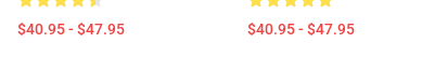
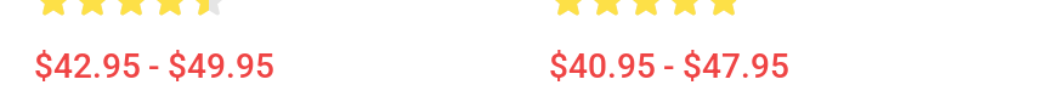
[17,20,125,38] $40.95 - $47.95 -> [34,46,274,85] $42.95 - $49.95

